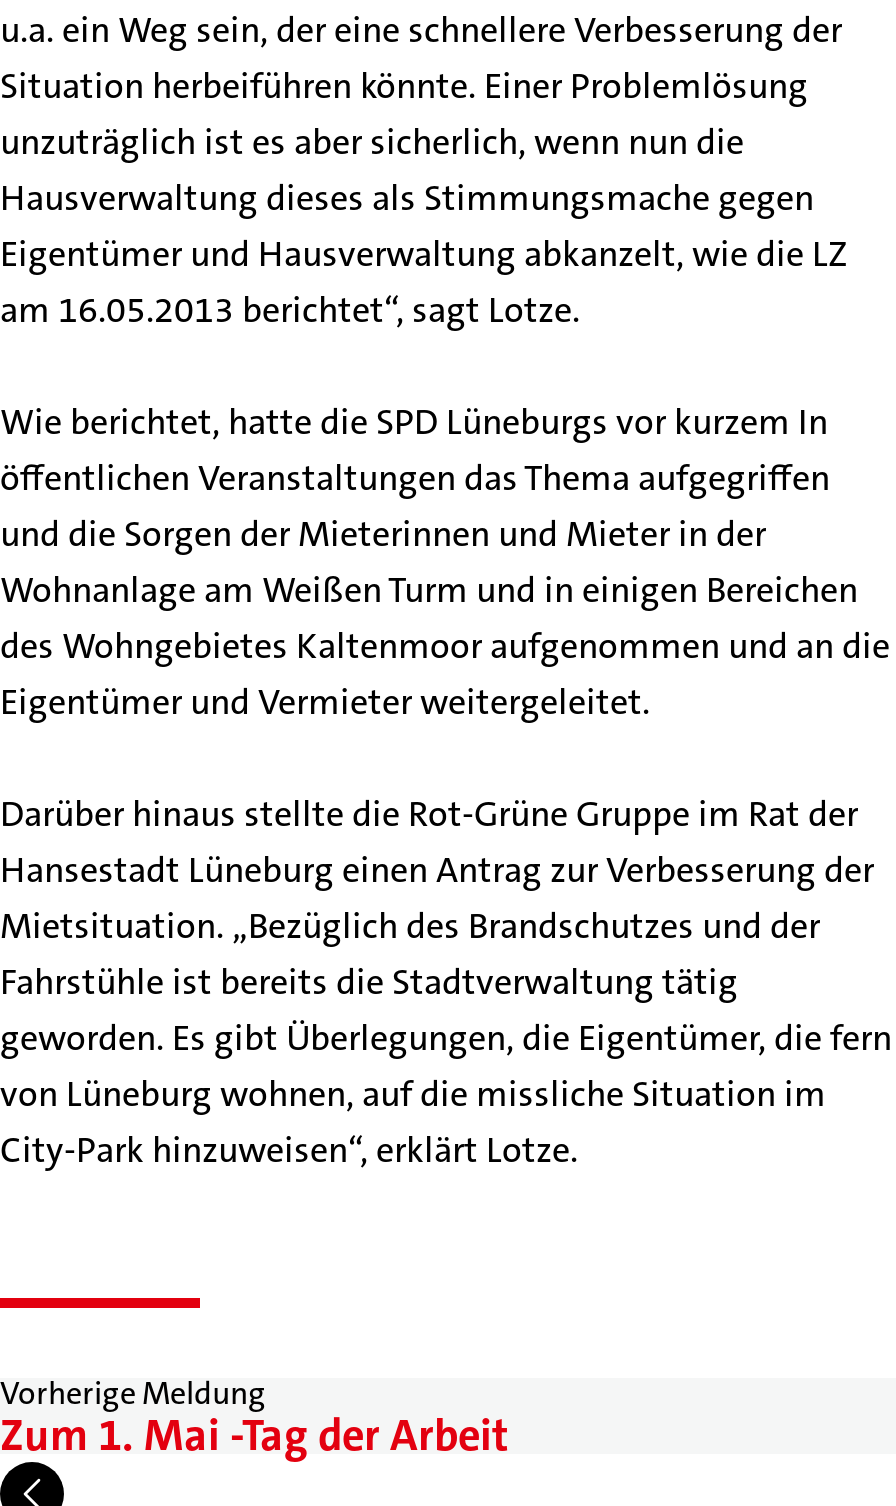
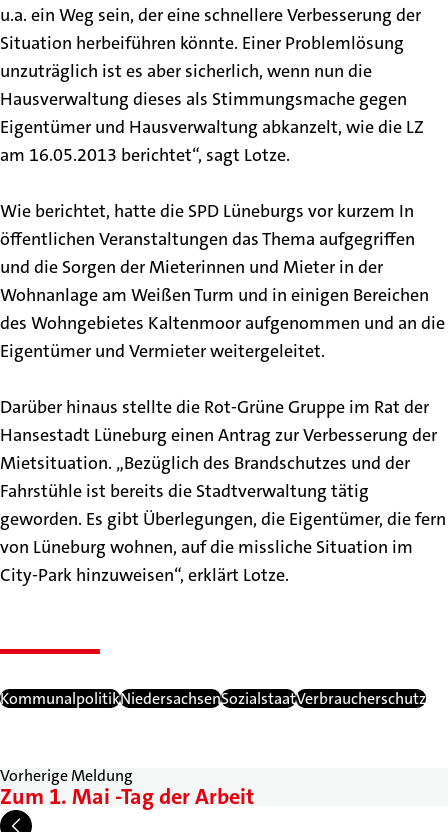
none -> [0,688,426,709] KommunalpolitikNiedersachsenSozialstaatVerbraucherschutz

